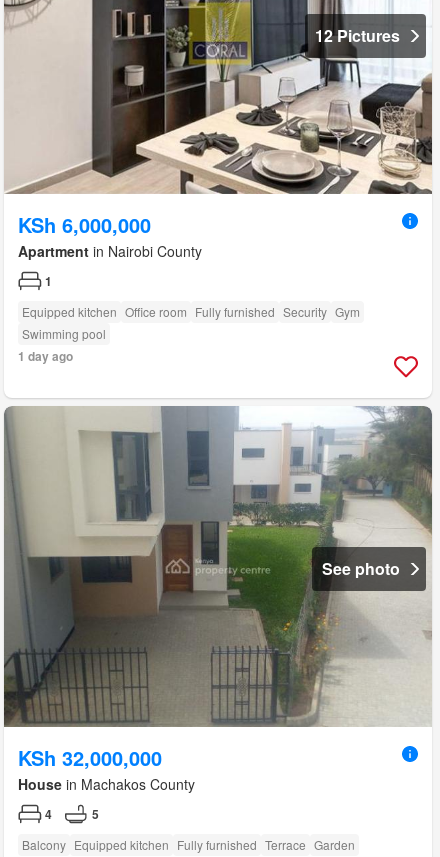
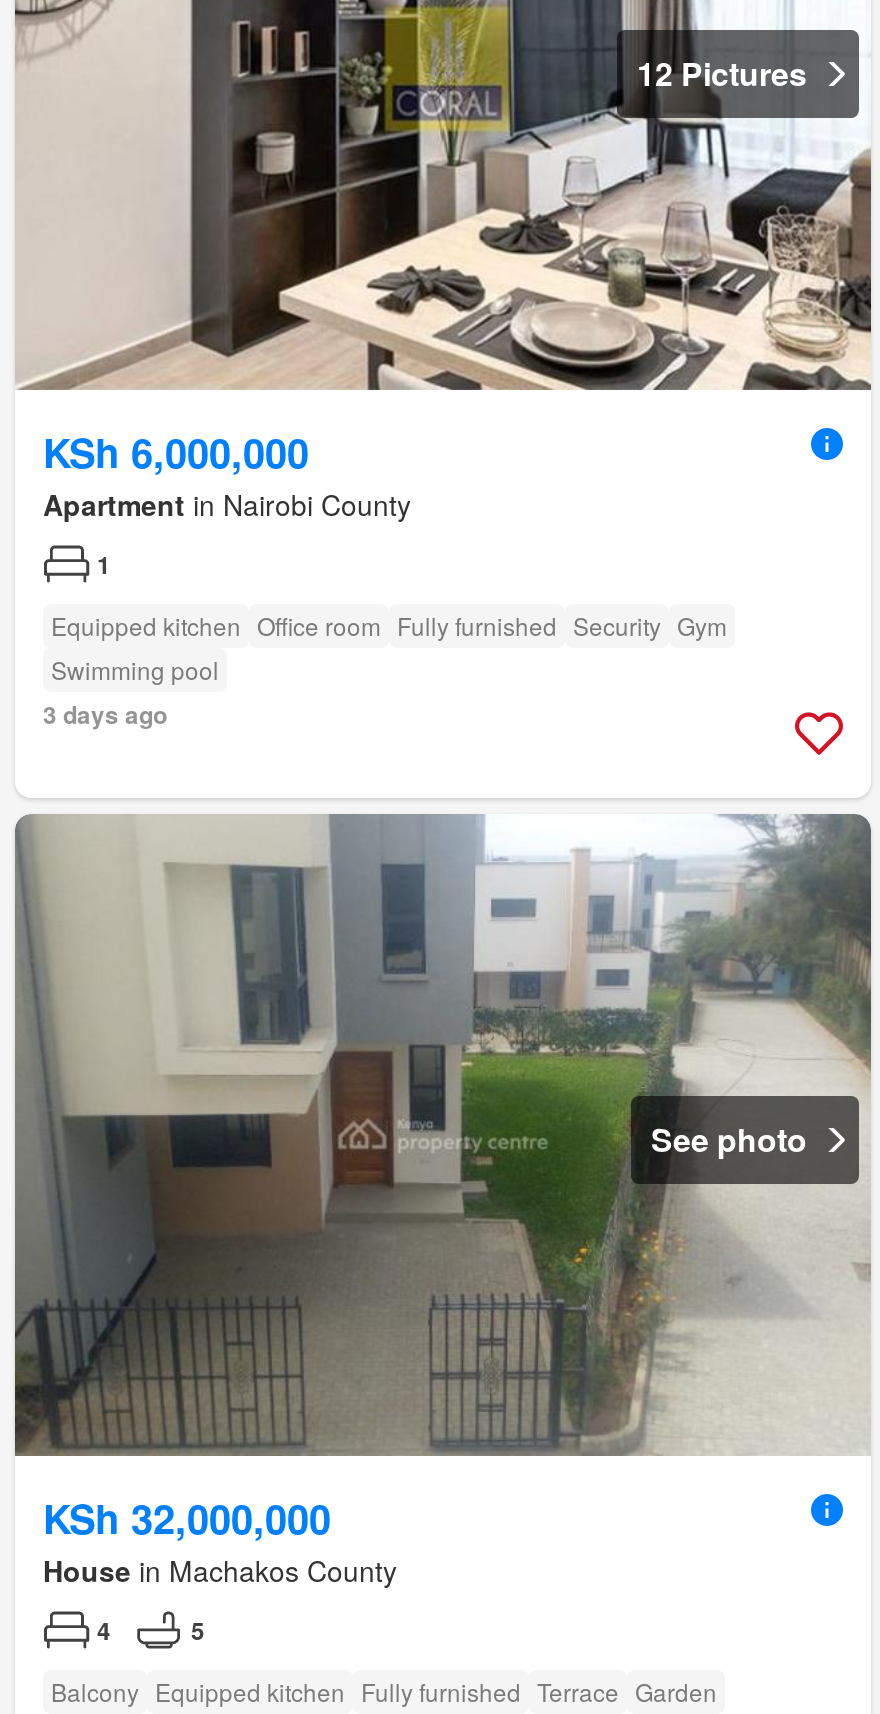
[18,347,73,365] 1 day ago -> [43,695,167,731] 3 days ago

